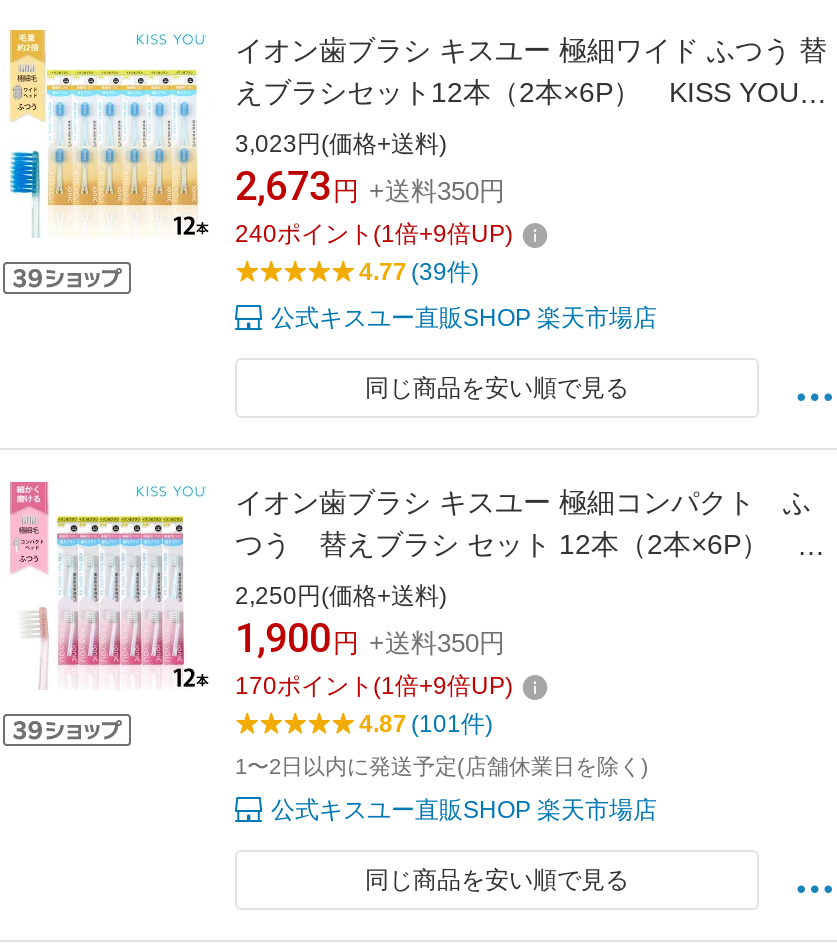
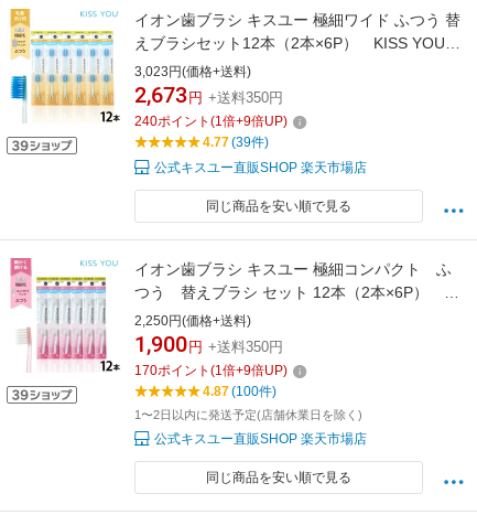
[359,711,493,739] 4.87 (101件) -> [203,384,277,400] 4.87 (100件)

